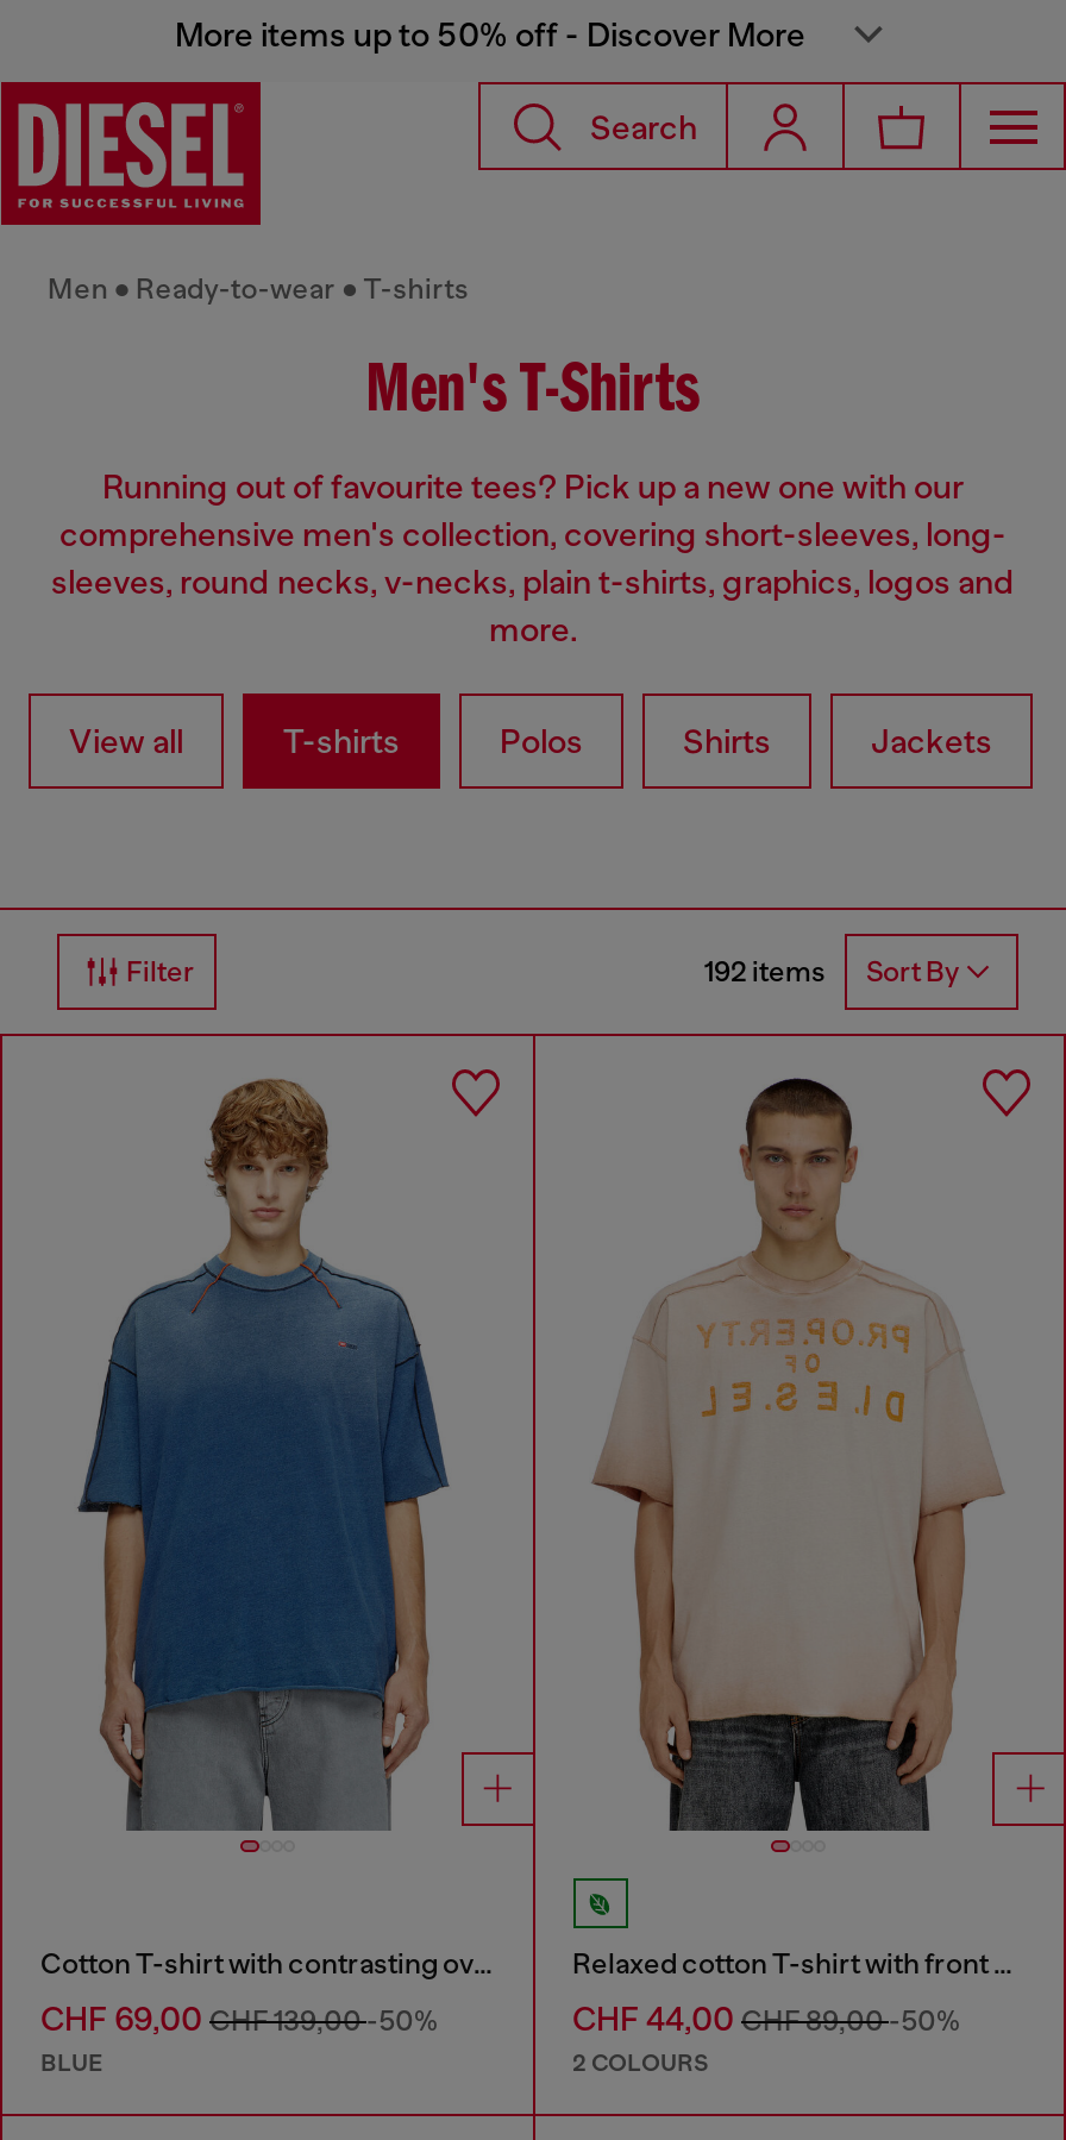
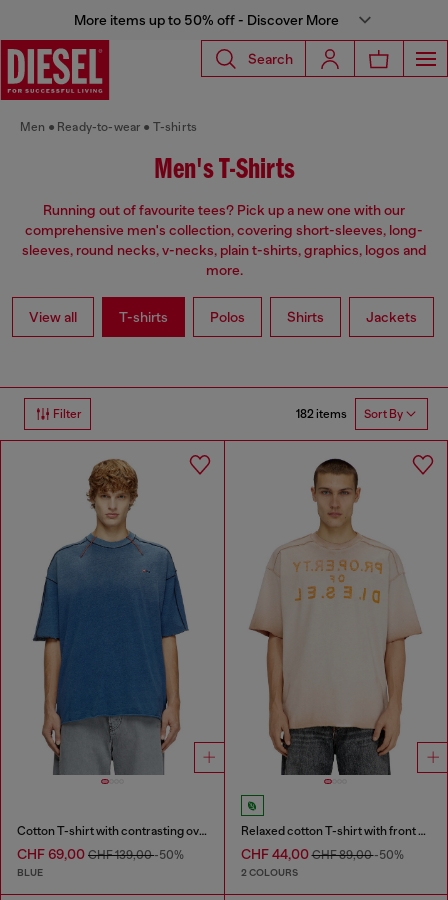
[704,955,959,989] 192 items Sort By -> [296,407,403,421] 182 items Sort By

